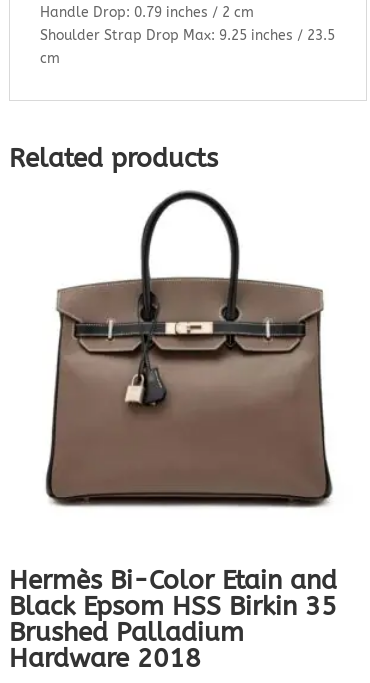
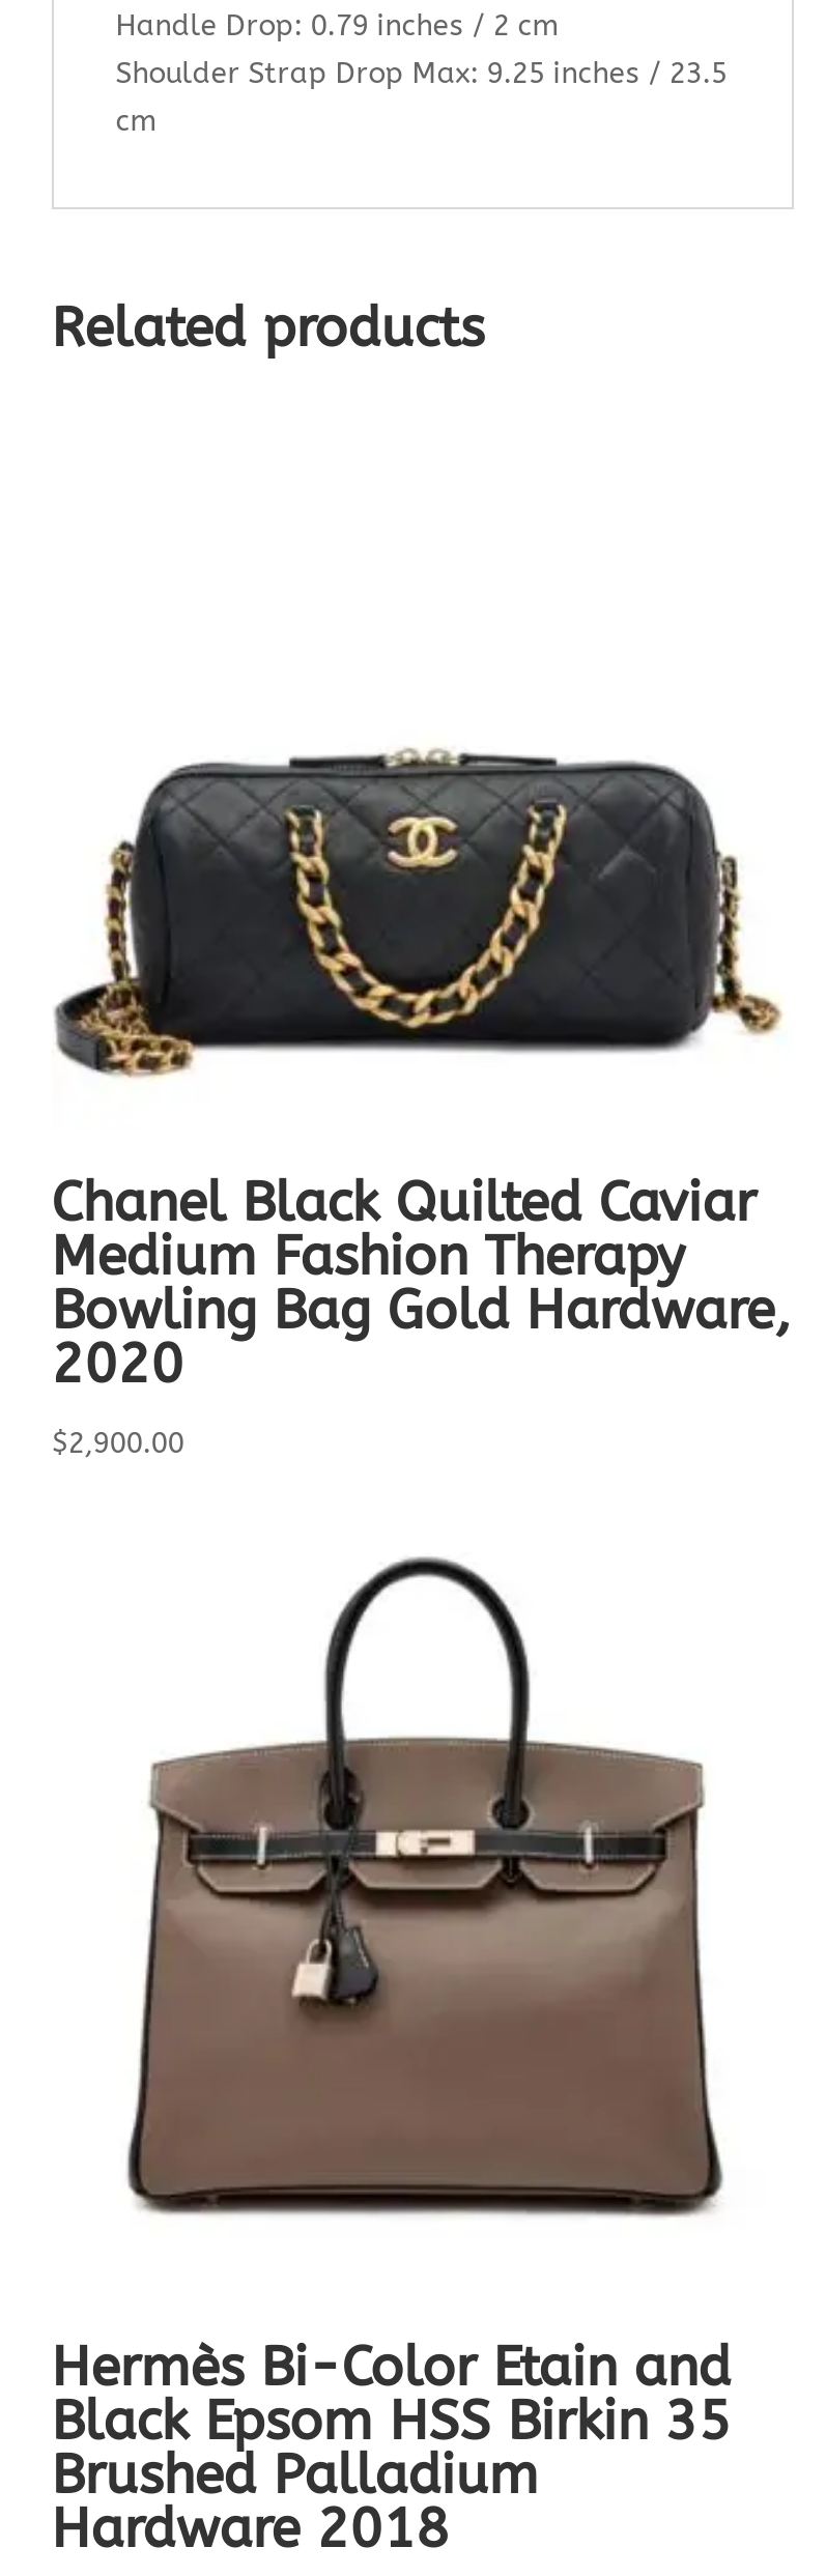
none -> [51,1171,791,1461] Chanel Black Quilted Caviar | Medium Fashion Therapy | Bowling Bag Gold Hardware, | 2020 | $2,900.00
none -> [54,746,784,1080] [image]

